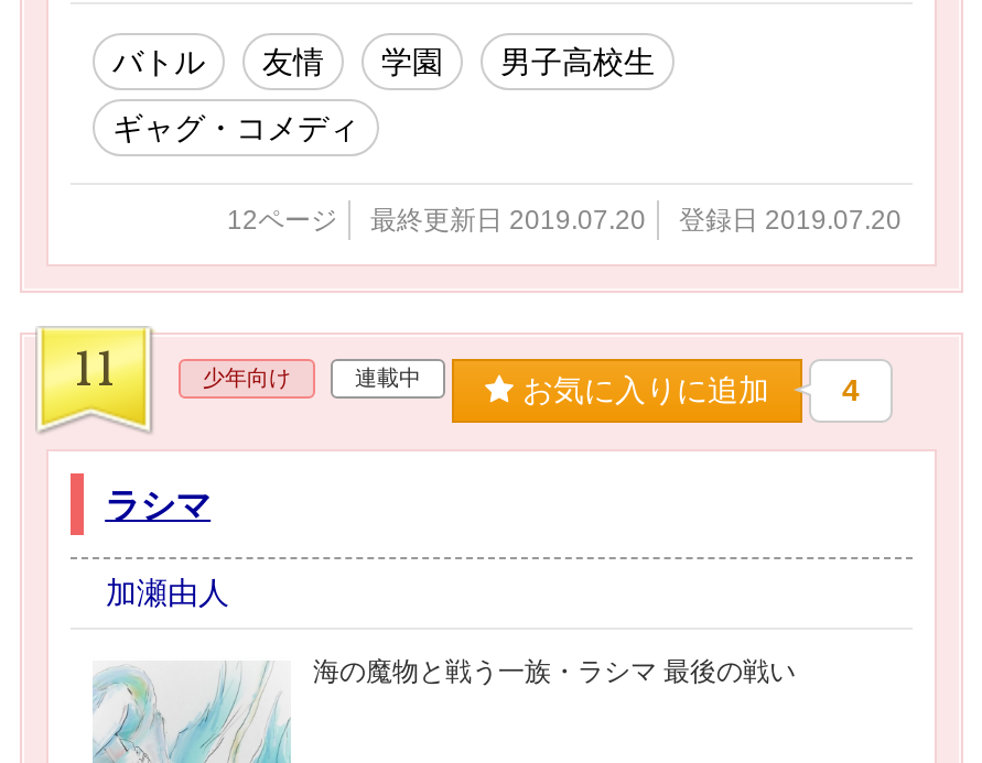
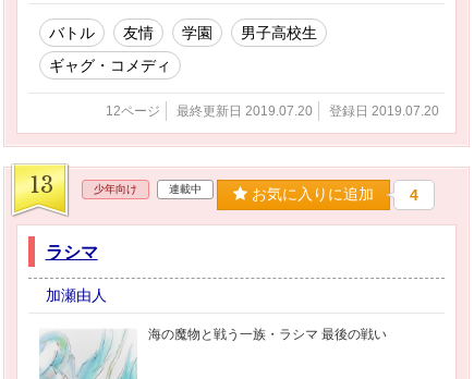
[74,344,118,397] 11 -> [29,172,53,198] 13

